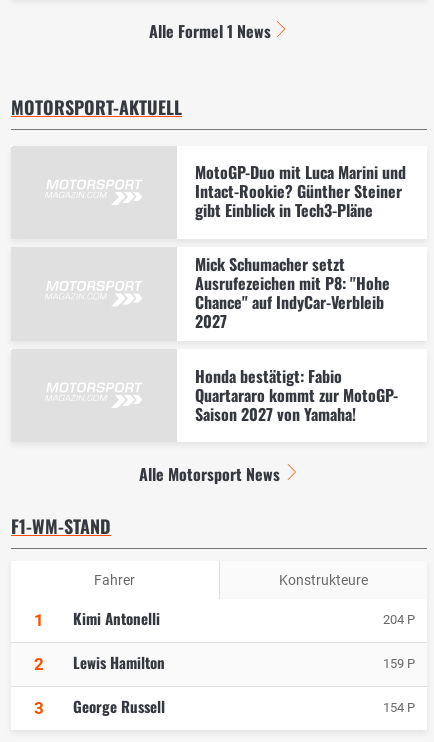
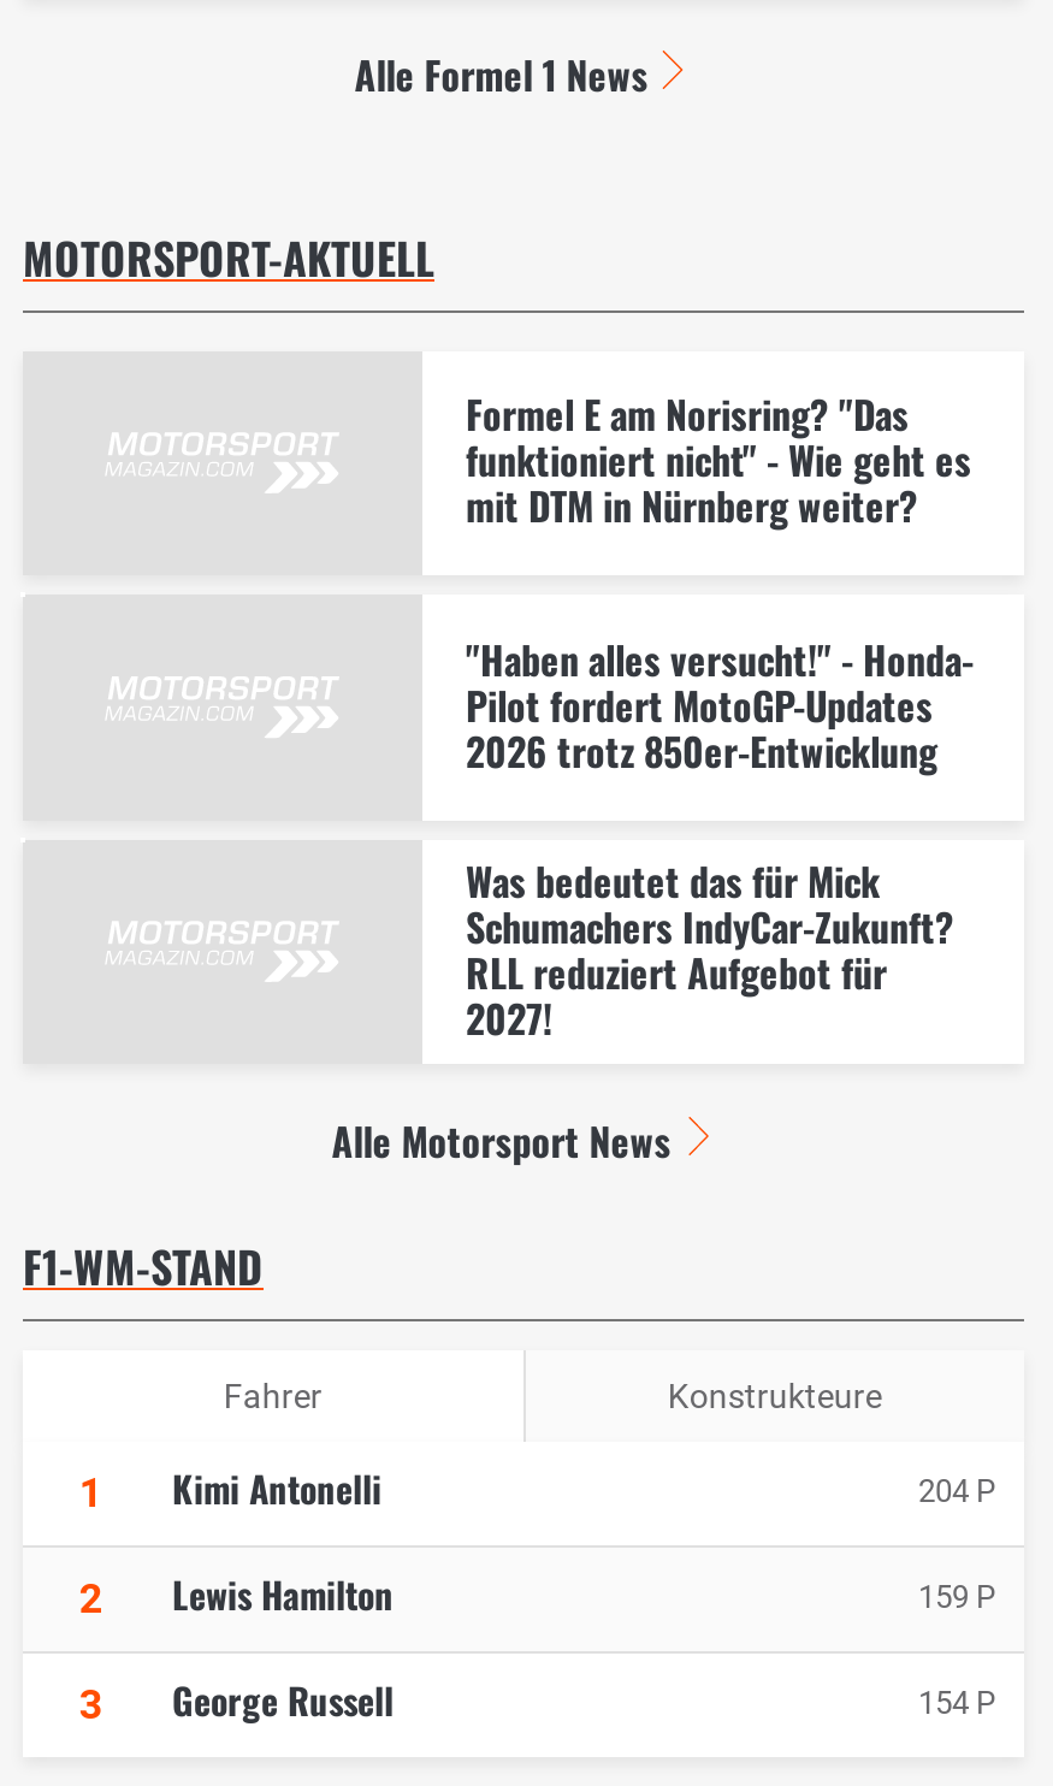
[195,160,406,222] MotoGP-Duo mit Luca Marini und | Intact-Rookie? Günther Steiner | gibt Einblick in Tech3-Pläne -> [466,386,971,535] Formel E am Norisring? "Das | funktioniert nicht" - Wie geht es | mit DTM in Nürnberg weiter?
[195,252,390,333] Mick Schumacher setzt | Ausrufezeichen mit P8: "Hohe | Chance" auf IndyCar-Verbleib | 2027 -> [466,630,974,780] "Haben alles versucht!" - Honda- | Pilot fordert MotoGP-Updates | 2026 trotz 850er-Entwicklung
[195,363,398,425] Honda bestätigt: Fabio | Quartararo kommt zur MotoGP- | Saison 2027 von Yamaha! -> [466,852,954,1047] Was bedeutet das für Mick | Schumachers IndyCar-Zukunft? | RLL reduziert Aufgebot für | 2027!

